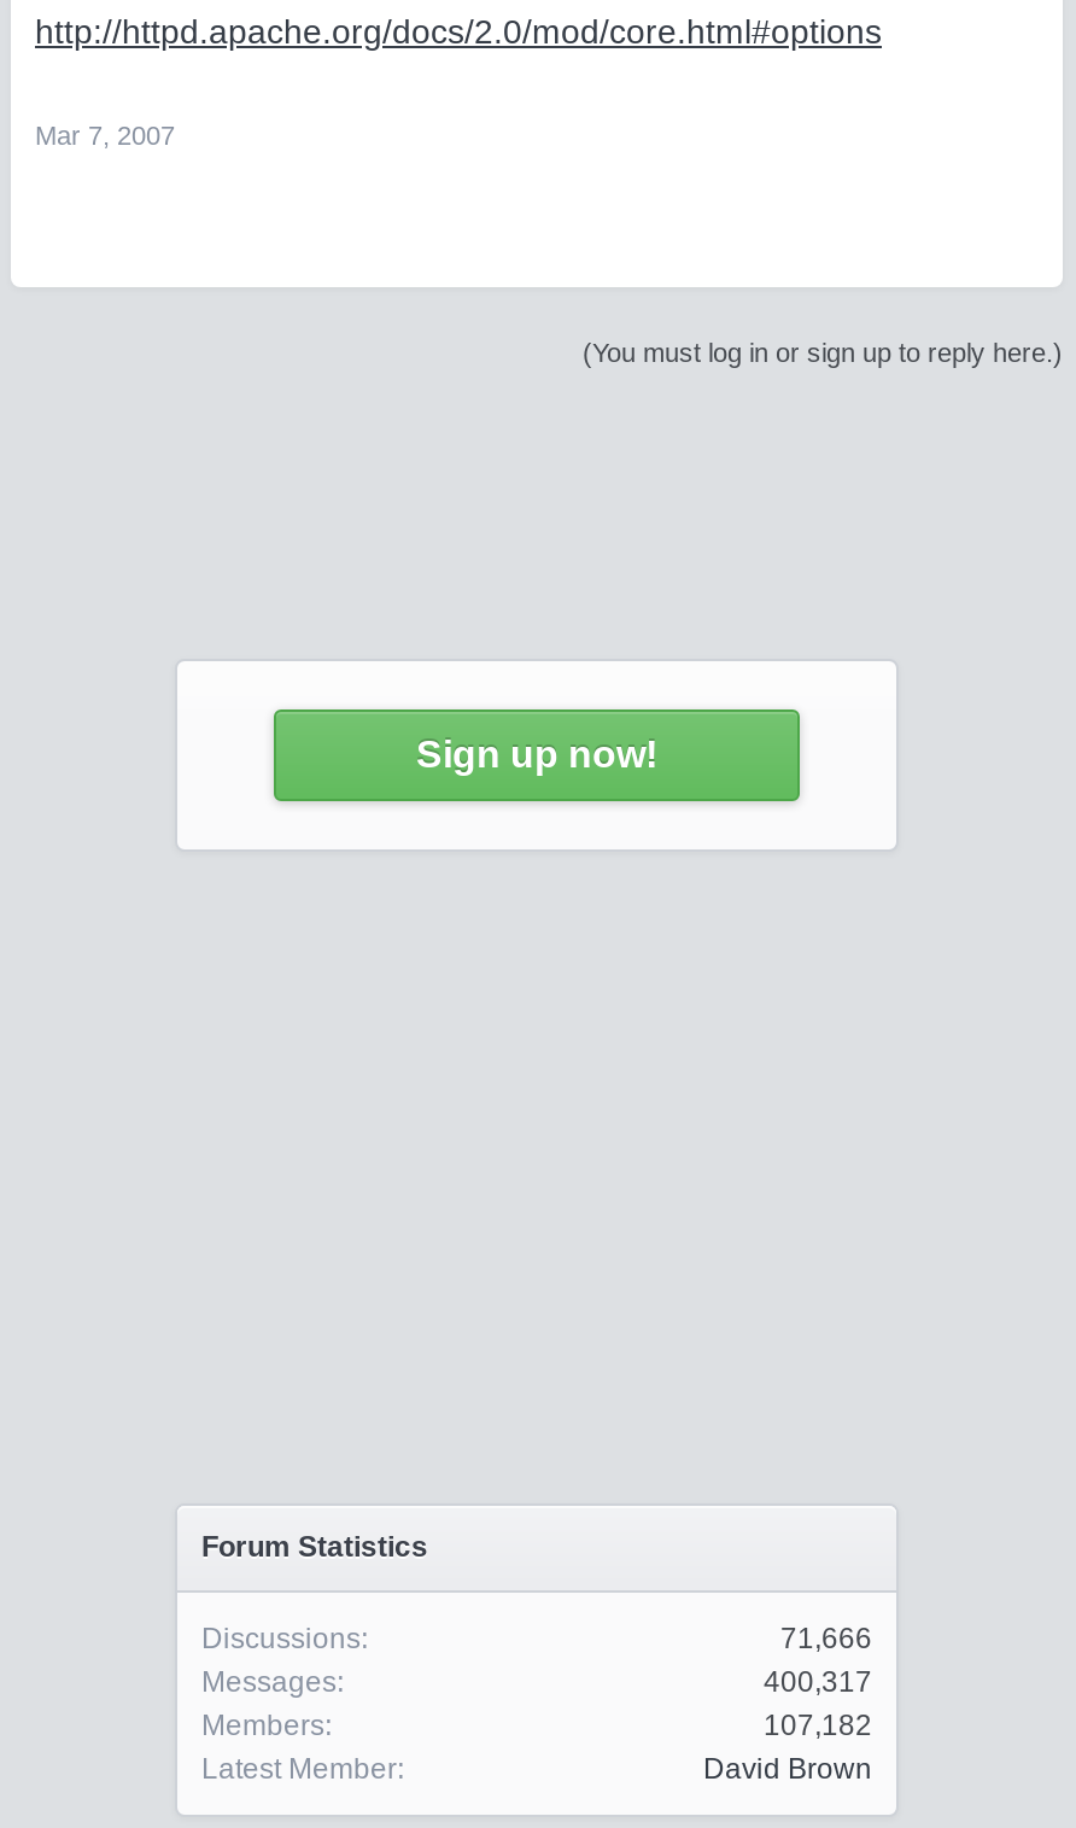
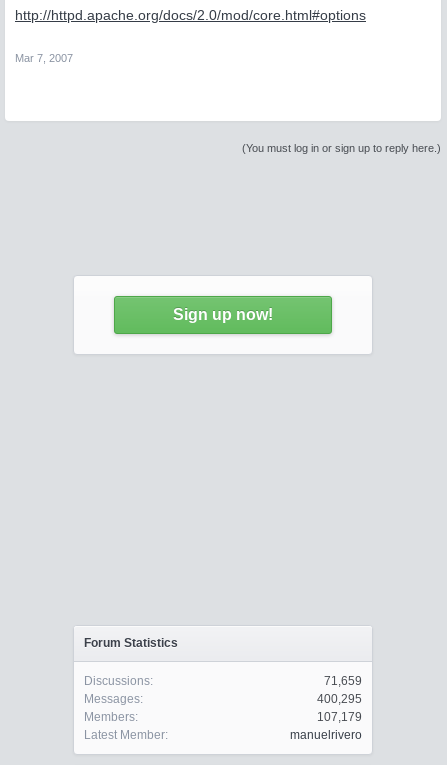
[780,1622,872,1655] 71,666 -> [324,674,362,688] 71,659
[764,1665,872,1699] 400,317 -> [317,692,362,706] 400,295
[764,1709,872,1742] 107,182 -> [317,710,362,724] 107,179
[703,1752,872,1786] David Brown -> [290,728,362,742] manuelrivero

